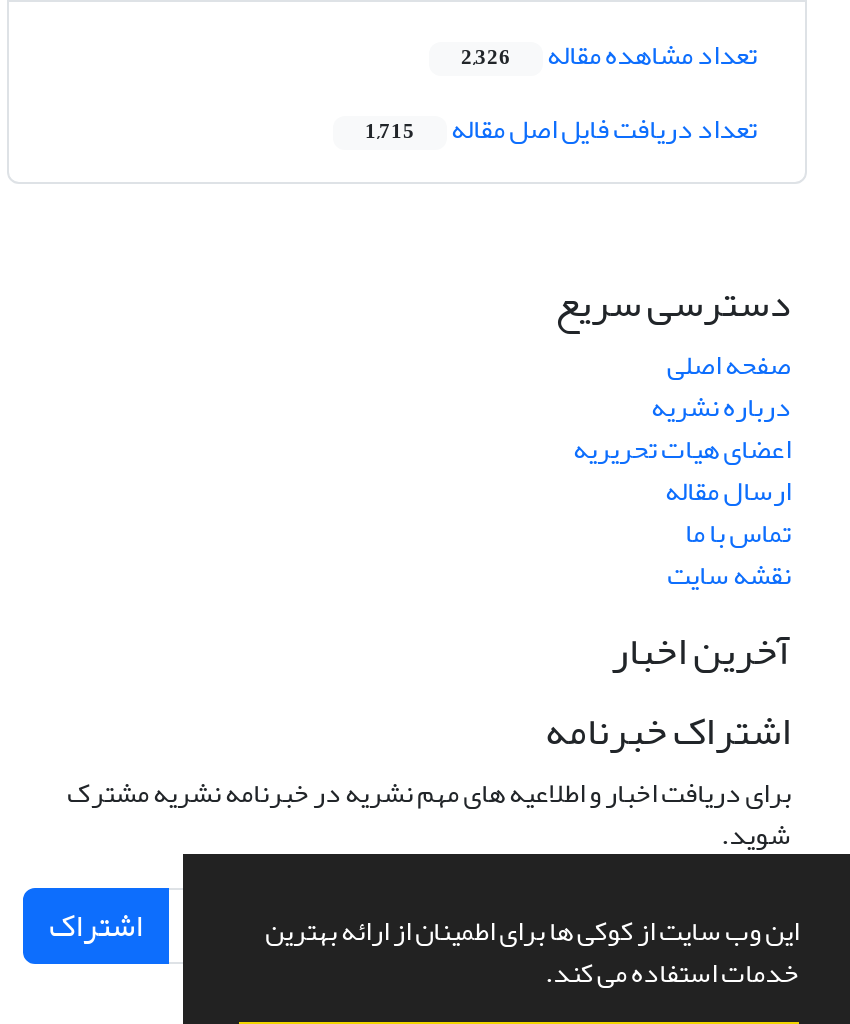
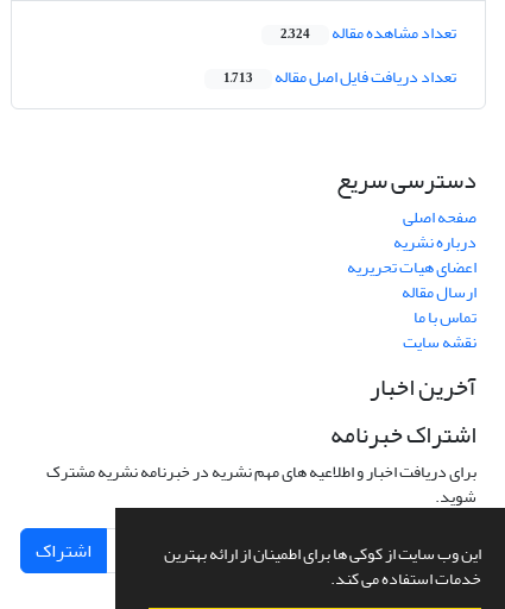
[461,29,757,83] تعداد مشاهده مقاله 2,326 -> [280,17,456,49] تعداد مشاهده مقاله 2,324
[365,103,757,157] تعداد دریافت فایل اصل مقاله 1,715 -> [223,61,456,93] تعداد دریافت فایل اصل مقاله 1,713

